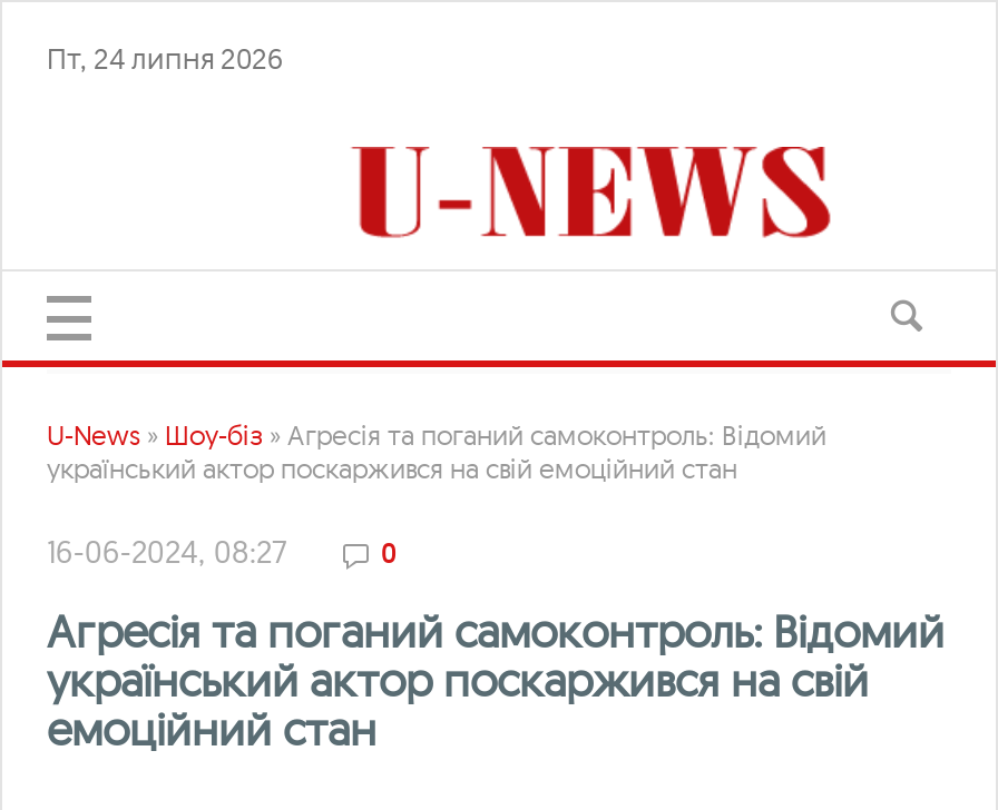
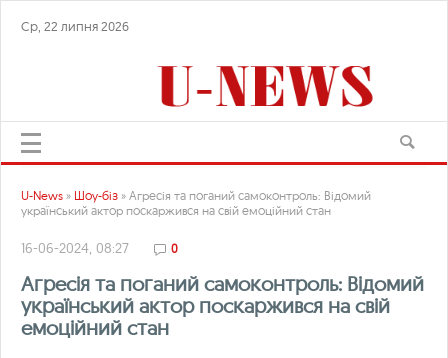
[47,40,283,76] Пт, 24 липня 2026 -> [21,18,129,34] Ср, 22 липня 2026

